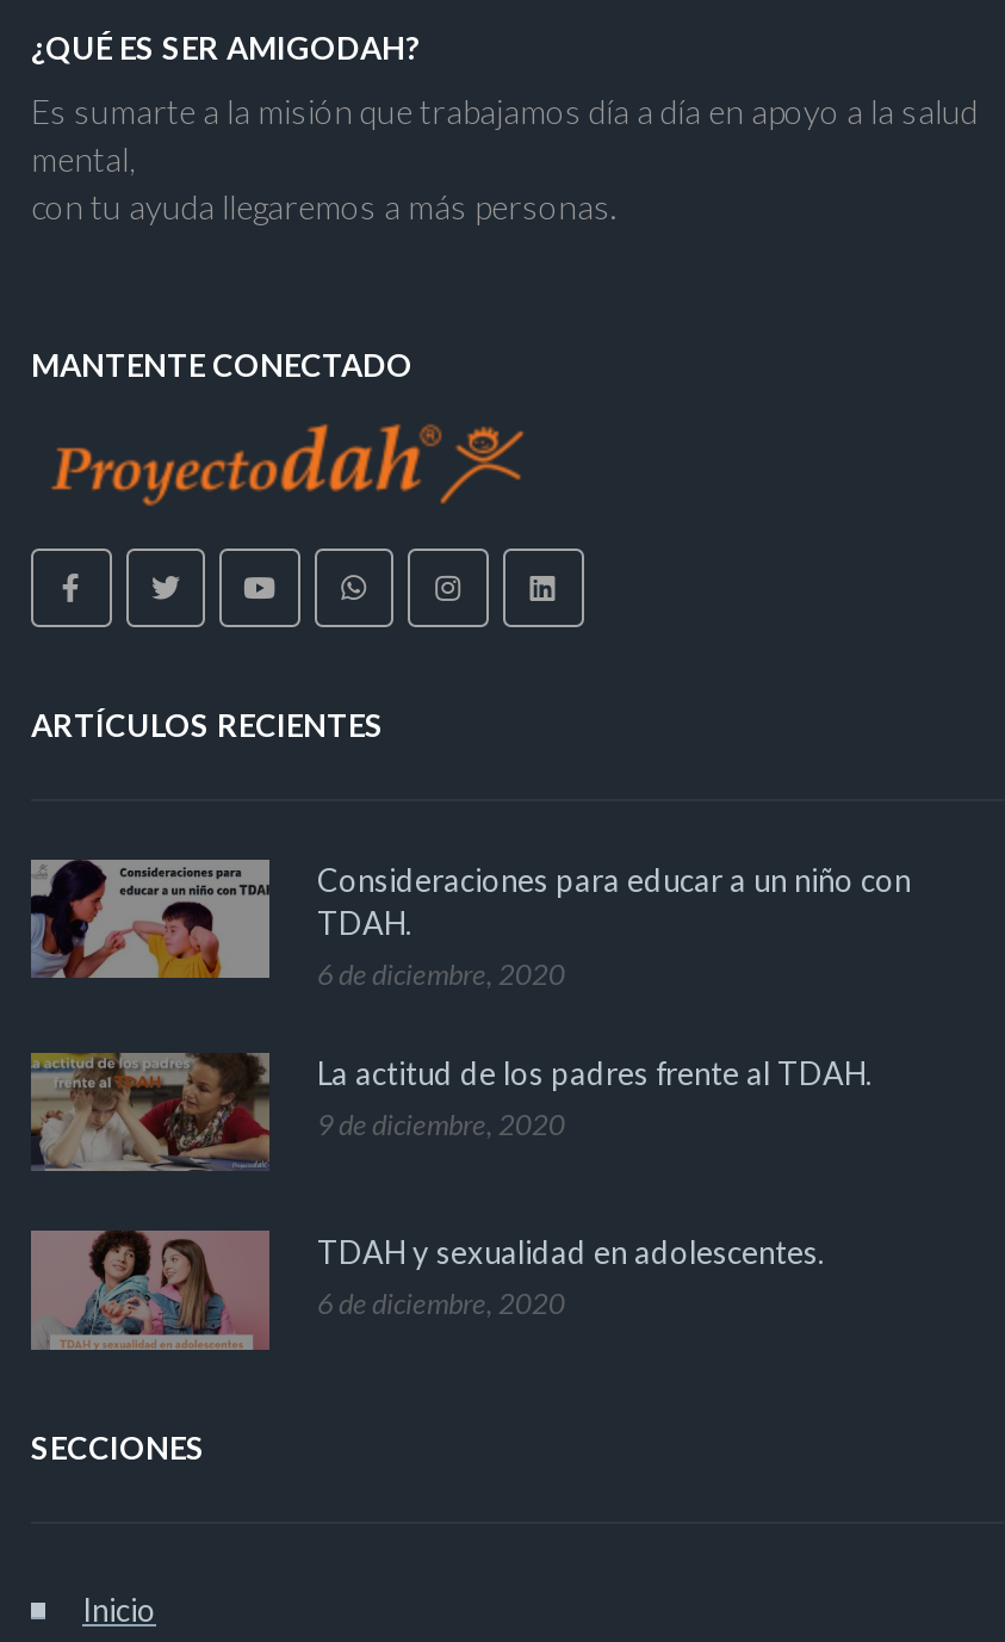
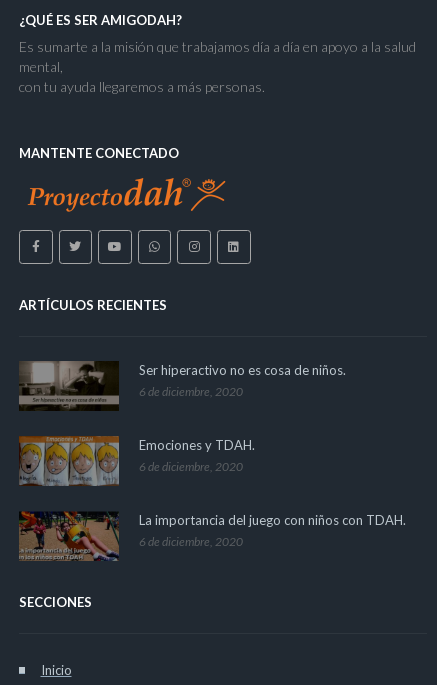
[29,856,911,995] [image] | Consideraciones para educar a un niño con | TDAH. -> [19,360,346,411] [image] | Ser hiperactivo no es cosa de niños.
[29,1049,873,1173] [image] | La actitud de los padres frente al TDAH. | 9 de diciembre, 2020 -> [18,435,255,486] [image] | Emociones y TDAH. | 6 de diciembre, 2020
[29,1228,825,1352] [image] | TDAH y sexualidad en adolescentes. -> [18,510,406,562] [image] | La importancia del juego con niños con TDAH.

